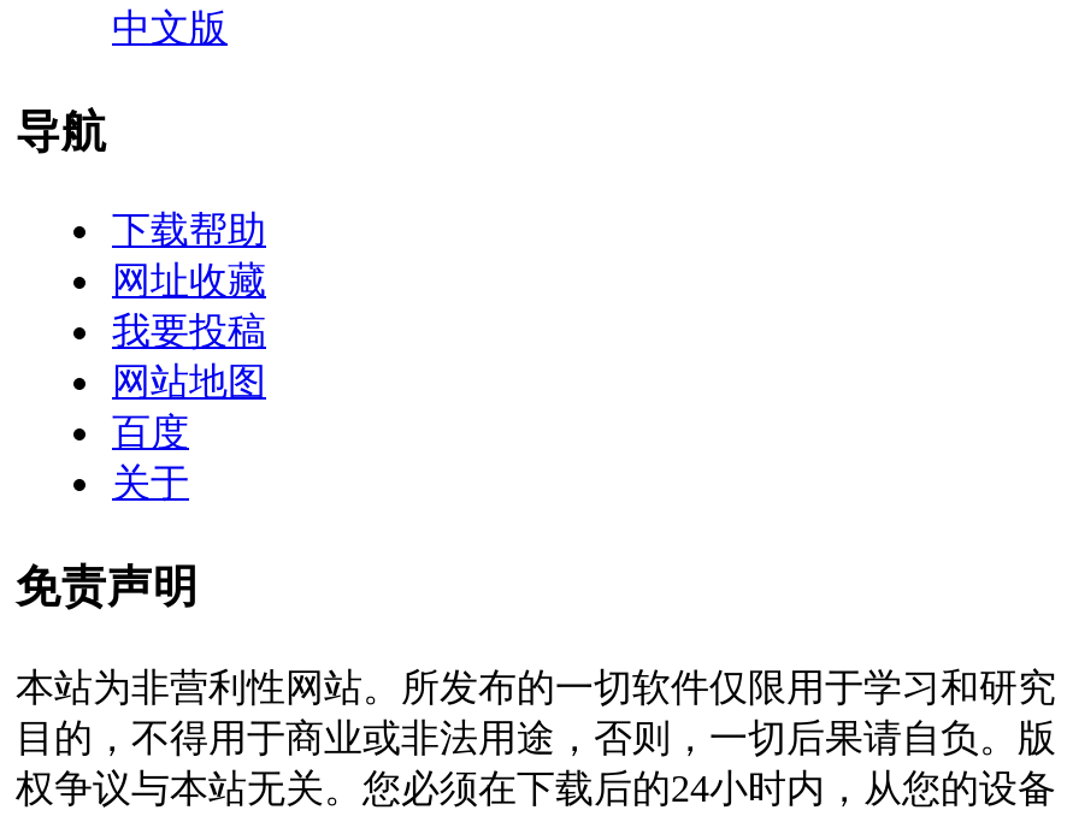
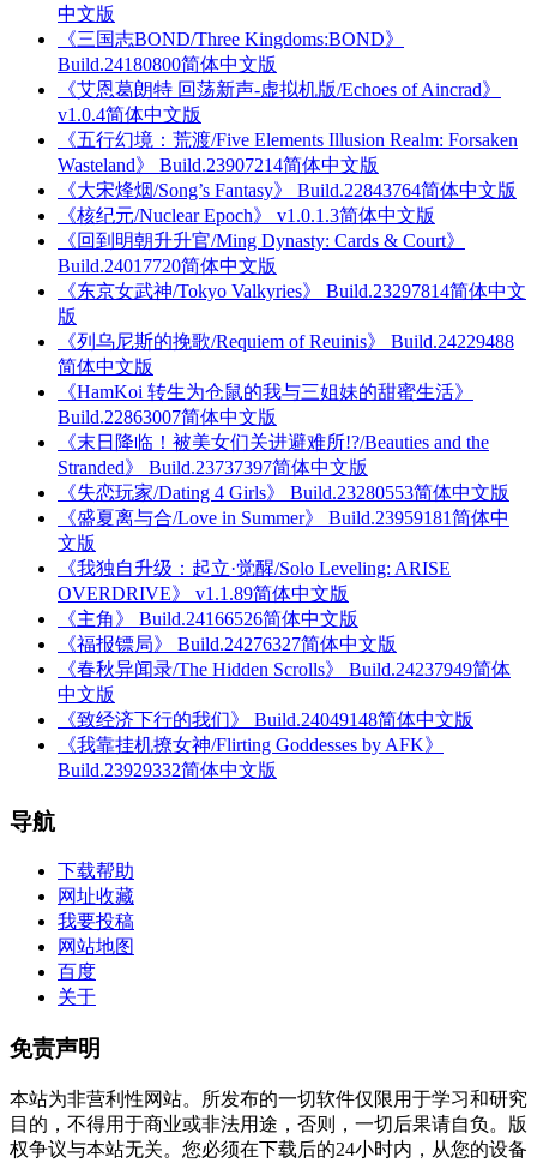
none -> [58,29,526,780] 《三国志BOND/Three Kingdoms:BOND》 | Build.24180800简体中文版 | 《艾恩葛朗特 回荡新声-虚拟机版/Echoes of Aincrad》 | v1.0.4简体中文版 | 《五行幻境：荒渡/Five Elements Illusion Realm: Forsaken | Wasteland》 Build.23907214简体中文版 | 《大宋烽烟/Song’s Fantasy》 Build.22843764简体中文版 | 《核纪元/Nuclear Epoch》 v1.0.1.3简体中文版 | 《回到明朝升升官/Ming Dynasty: Cards & Court》 | Build.24017720简体中文版 | 《东京女武神/Tokyo Valkyries》 Build.23297814简体中文 | 版 | 《列乌尼斯的挽歌/Requiem of Reuinis》 Build.24229488 | 简体中文版 | 《HamKoi 转生为仓鼠的我与三姐妹的甜蜜生活》 | Build.22863007简体中文版 | 《末日降临！被美女们关进避难所!?/Beauties and the | Stranded》 Build.23737397简体中文版 | 《失恋玩家/Dating 4 Girls》 Build.23280553简体中文版 | 《盛夏离与合/Love in Summer》 Build.23959181简体中 | 文版 | 《我独自升级：起立·觉醒/Solo Leveling: ARISE | OVERDRIVE》 v1.1.89简体中文版 | 《主角》 Build.24166526简体中文版 | 《福报镖局》 Build.24276327简体中文版 | 《春秋异闻录/The Hidden Scrolls》 Build.24237949简体 | 中文版 | 《致经济下行的我们》 Build.24049148简体中文版 | 《我靠挂机撩女神/Flirting Goddesses by AFK》 | Build.23929332简体中文版

